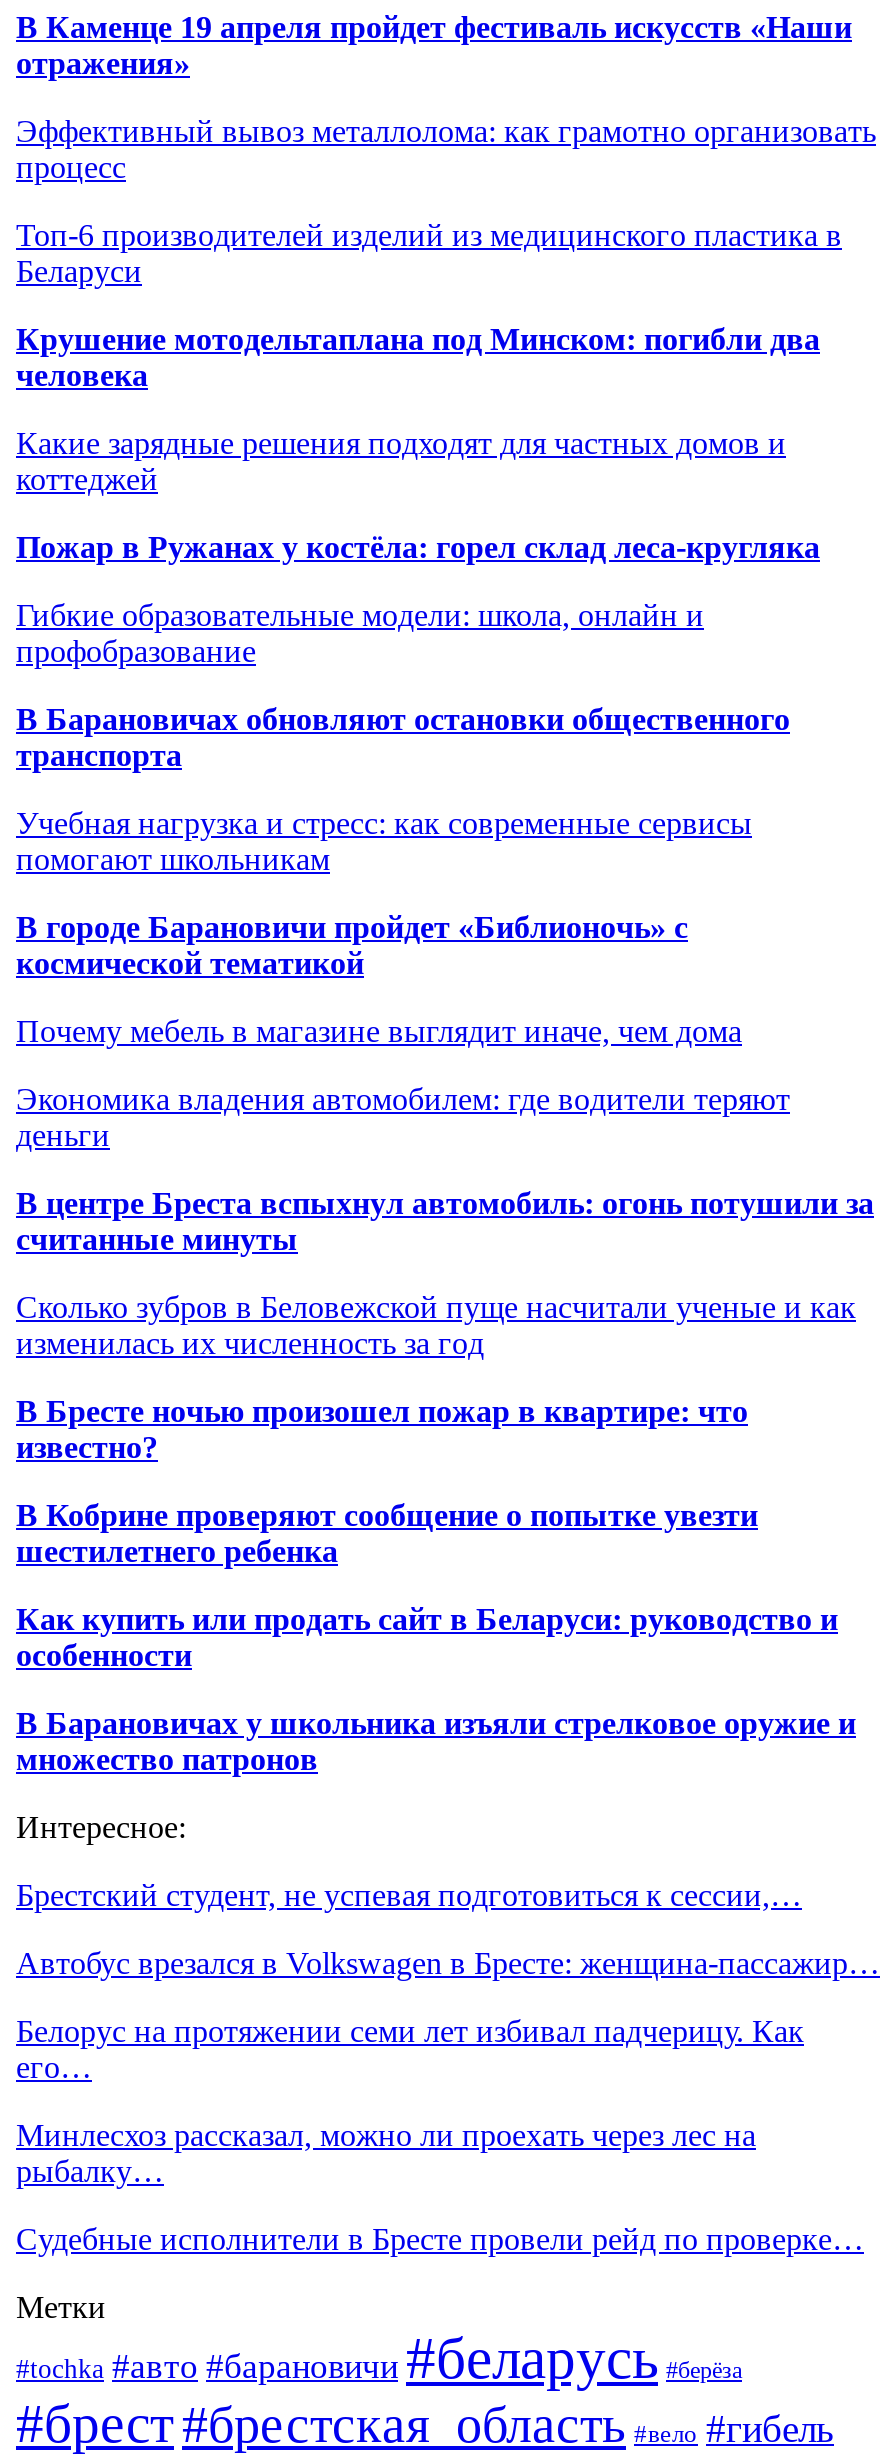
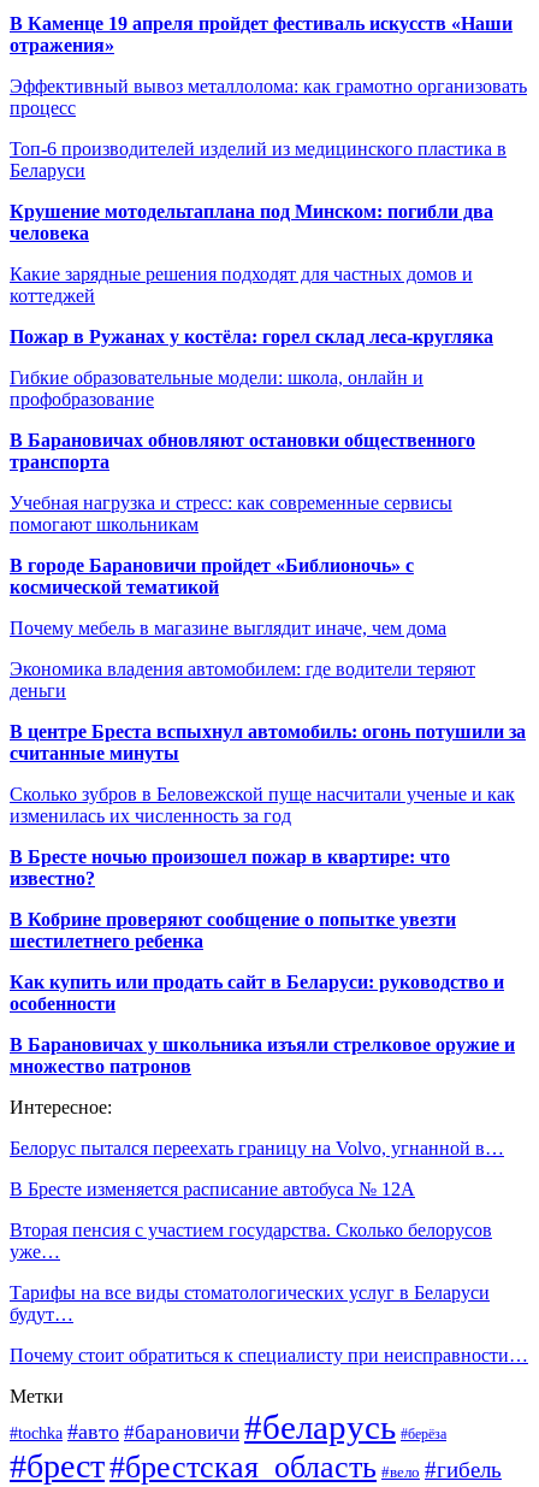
[16,1878,802,1912] Брестский студент, не успевая подготовиться к сессии,… -> [10,1138,504,1158] Белорус пытался переехать границу на Volvo, угнанной в…
[16,1946,880,1980] Автобус врезался в Volkswagen в Бресте: женщина-пассажир… -> [10,1179,415,1199] В Бресте изменяется расписание автобуса № 12А
[16,2014,804,2084] Белорус на протяжении семи лет избивал падчерицу. Как | его… -> [10,1219,492,1262] Вторая пенсия с участием государства. Сколько белорусов | уже…
[16,2118,756,2188] Минлесхоз рассказал, можно ли проехать через лес на | рыбалку… -> [10,1282,490,1324] Тарифы на все виды стоматологических услуг в Беларуси | будут…
[16,2222,864,2256] Судебные исполнители в Бресте провели рейд по проверке… -> [10,1345,528,1365] Почему стоит обратиться к специалисту при неисправности…

